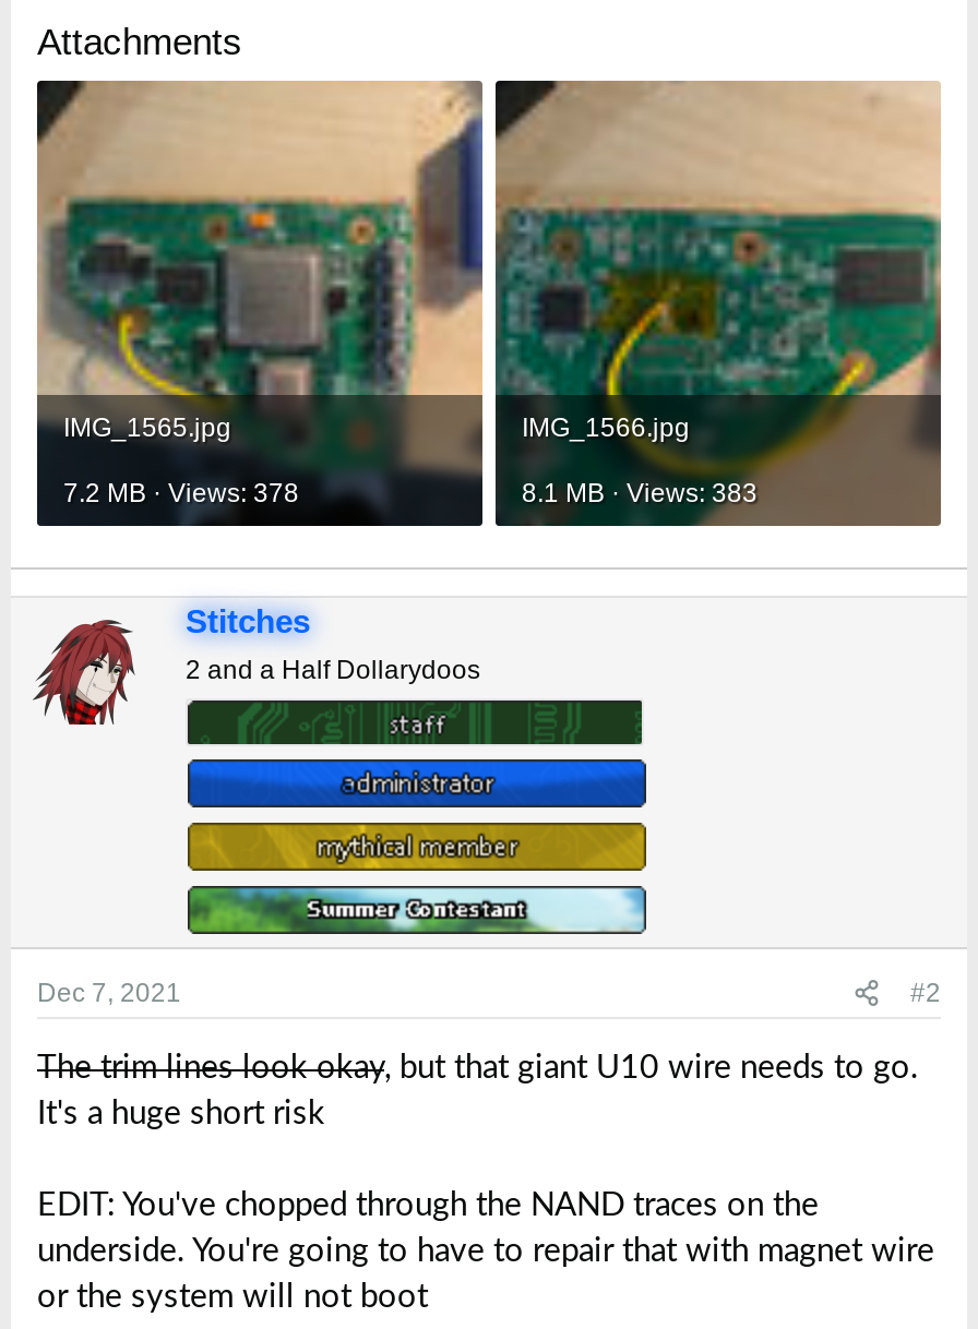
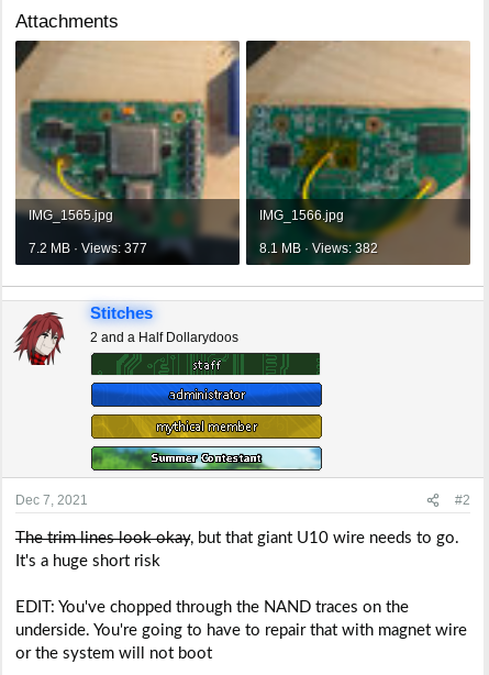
[63,477,299,507] 7.2 MB · Views: 378 -> [29,240,147,256] 7.2 MB · Views: 377
[522,477,758,507] 8.1 MB · Views: 383 -> [259,240,378,256] 8.1 MB · Views: 382

